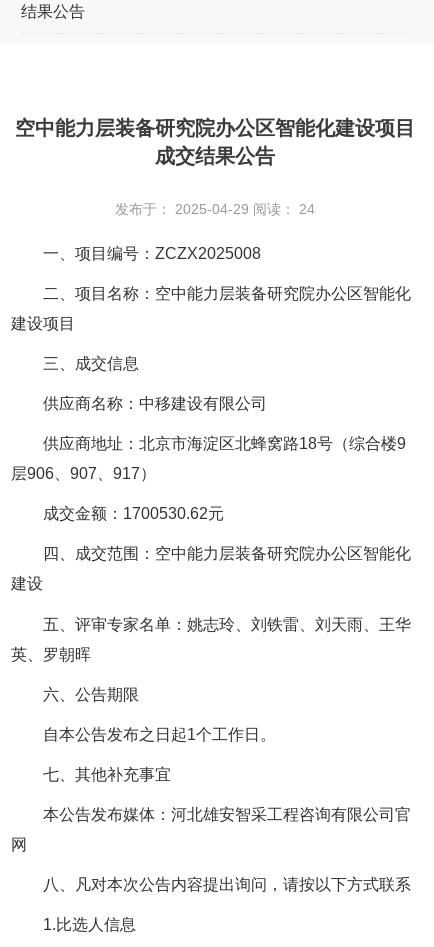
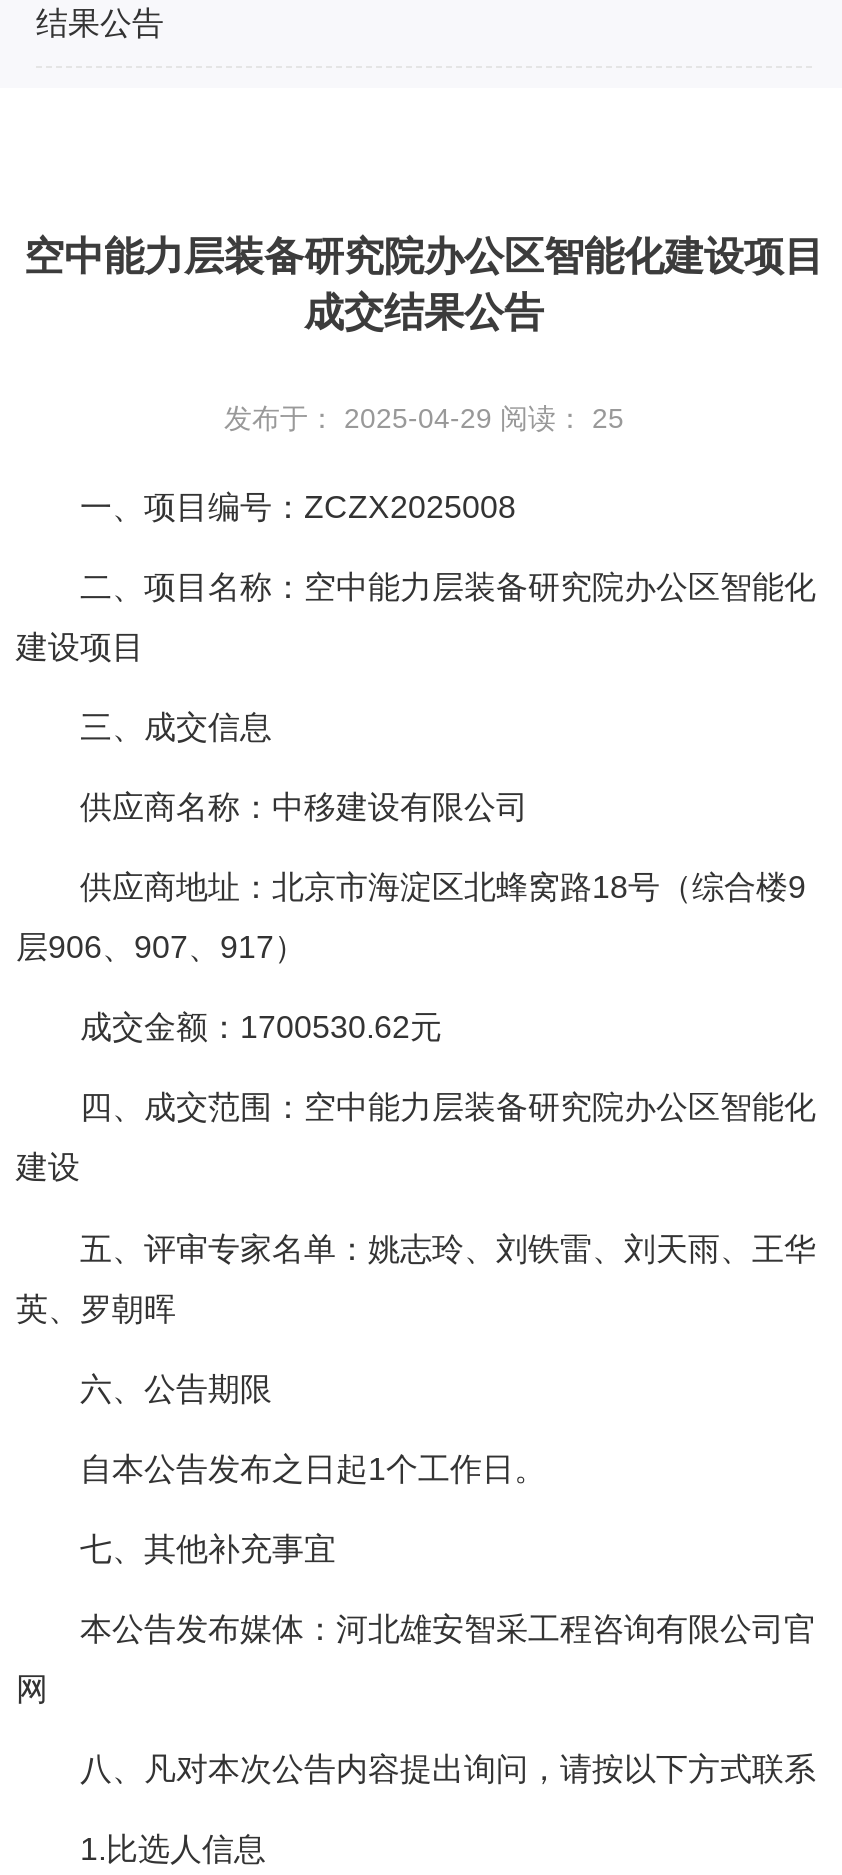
[115,201,315,217] 发布于： 2025-04-29阅读：24 -> [224,402,624,434] 发布于： 2025-04-29阅读：25

